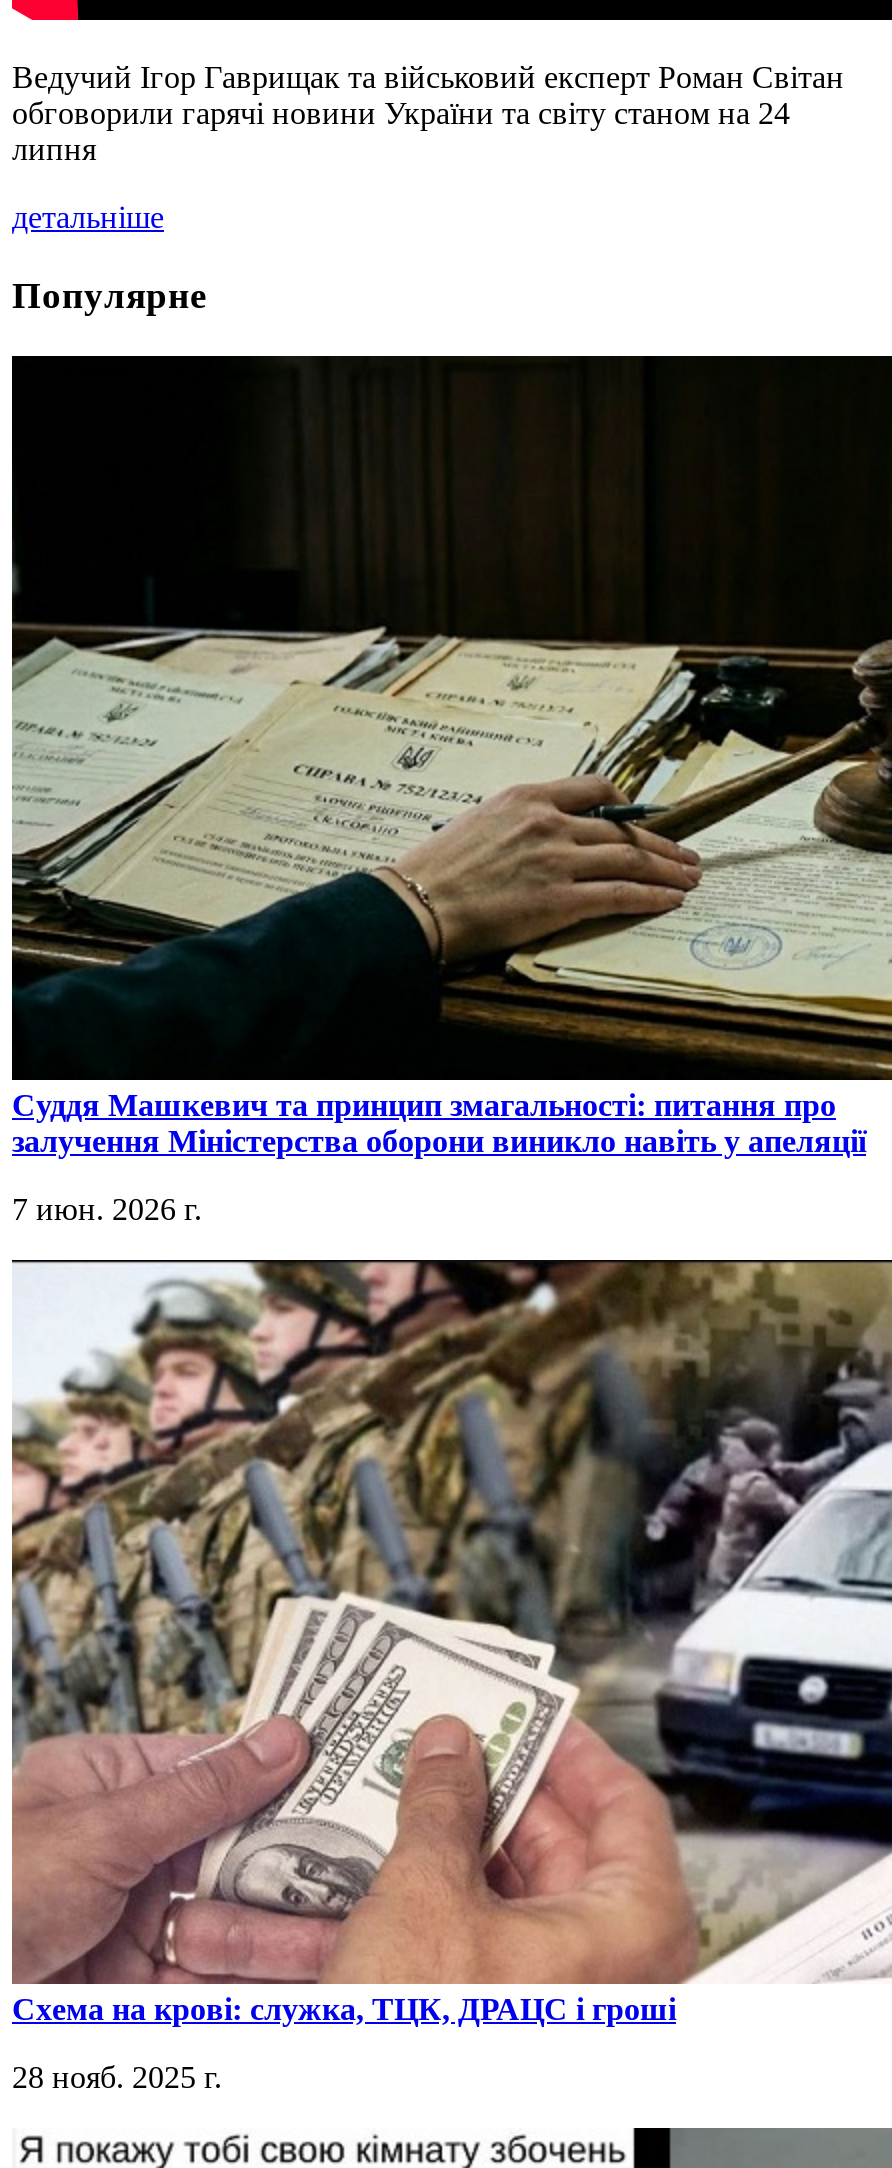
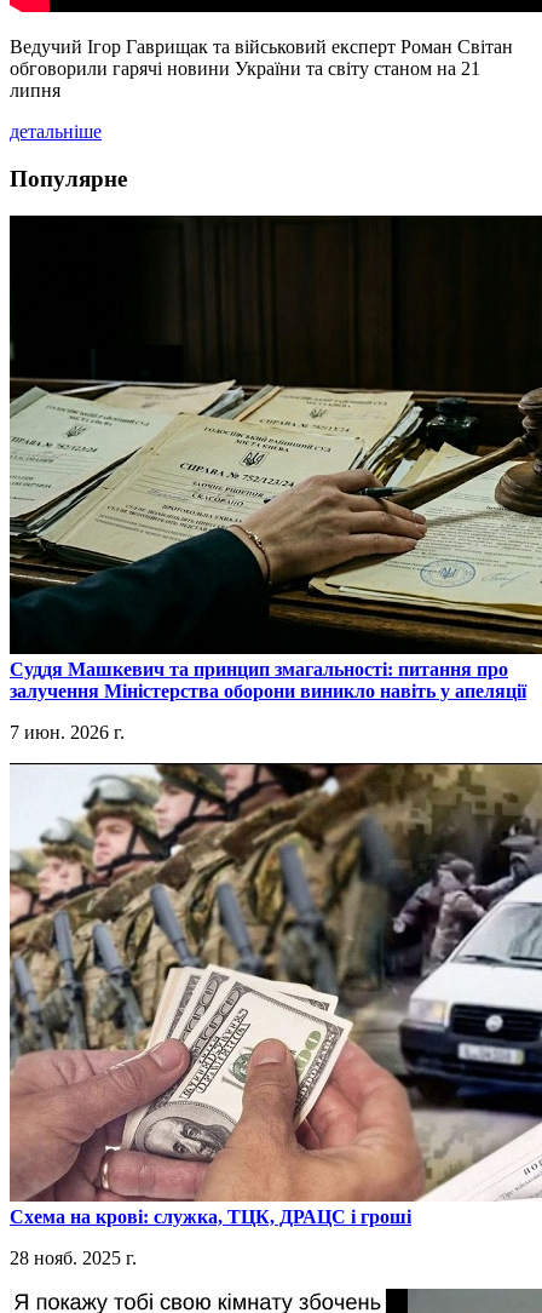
[12,97,790,131] обговорили гарячі новини України та світу станом на 24 -> [10,59,480,79] обговорили гарячі новини України та світу станом на 21

